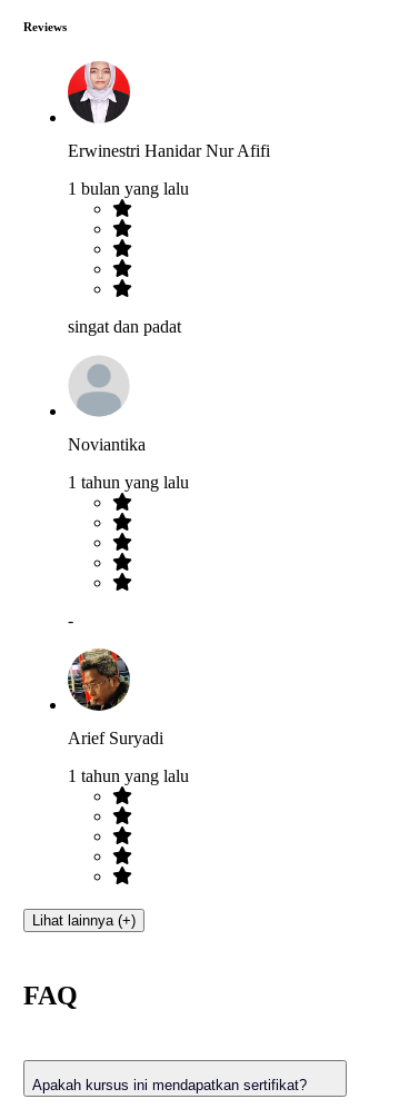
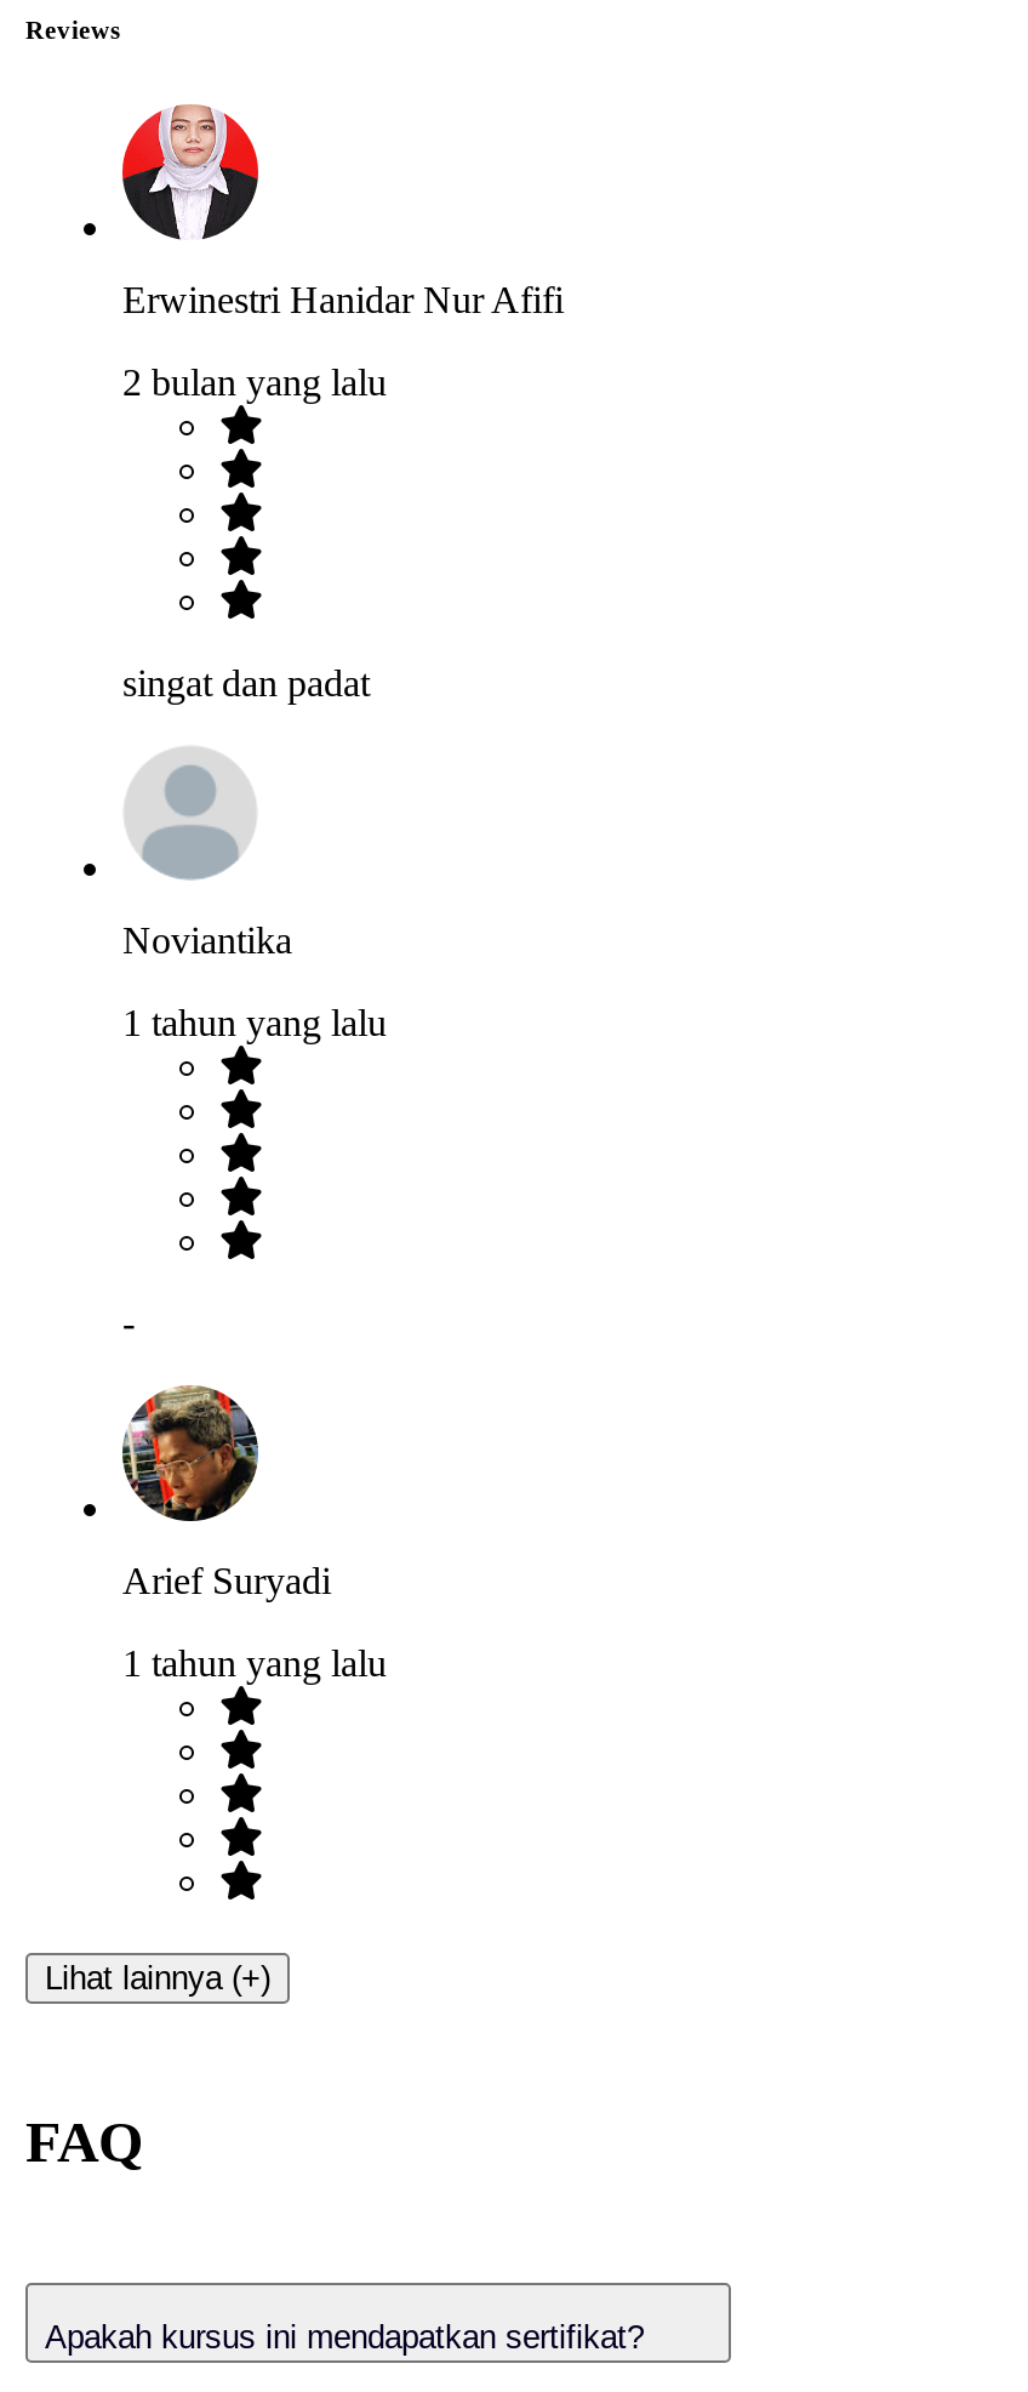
[68,180,189,198] 1 bulan yang lalu -> [122,362,387,404] 2 bulan yang lalu

